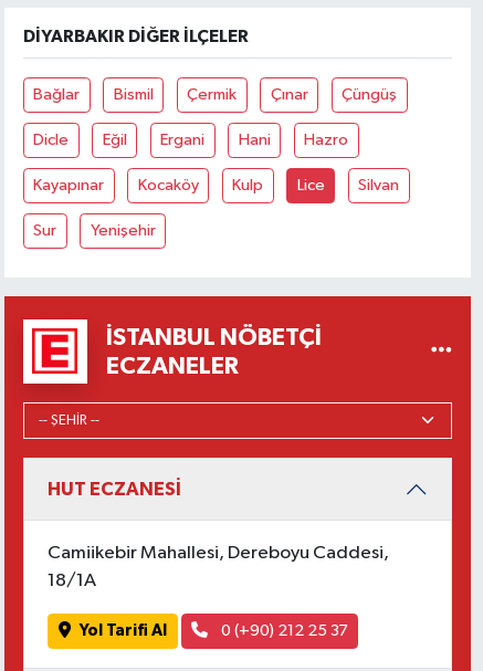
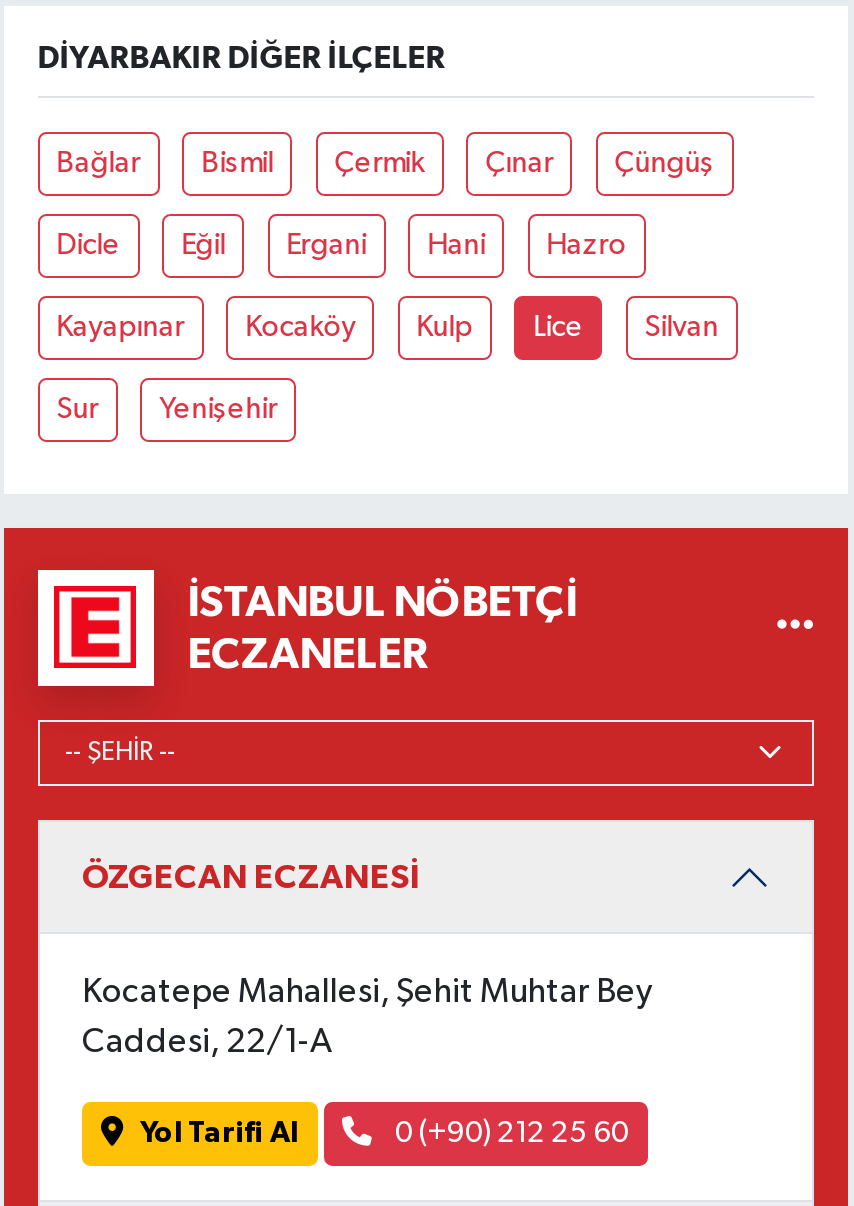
[48,480,181,499] HUT ECZANESİ -> [82,860,420,894] ÖZGECAN ECZANESİ
[48,544,389,562] Camiikebir Mahallesi, Dereboyu Caddesi, -> [82,975,652,1009] Kocatepe Mahallesi, Şehit Muhtar Bey
[48,571,96,590] 18/1A -> [82,1025,332,1059] Caddesi, 22/1-A
[217,622,348,639] 0 (+90) 212 25 37 -> [389,1118,629,1148] 0 (+90) 212 25 60

